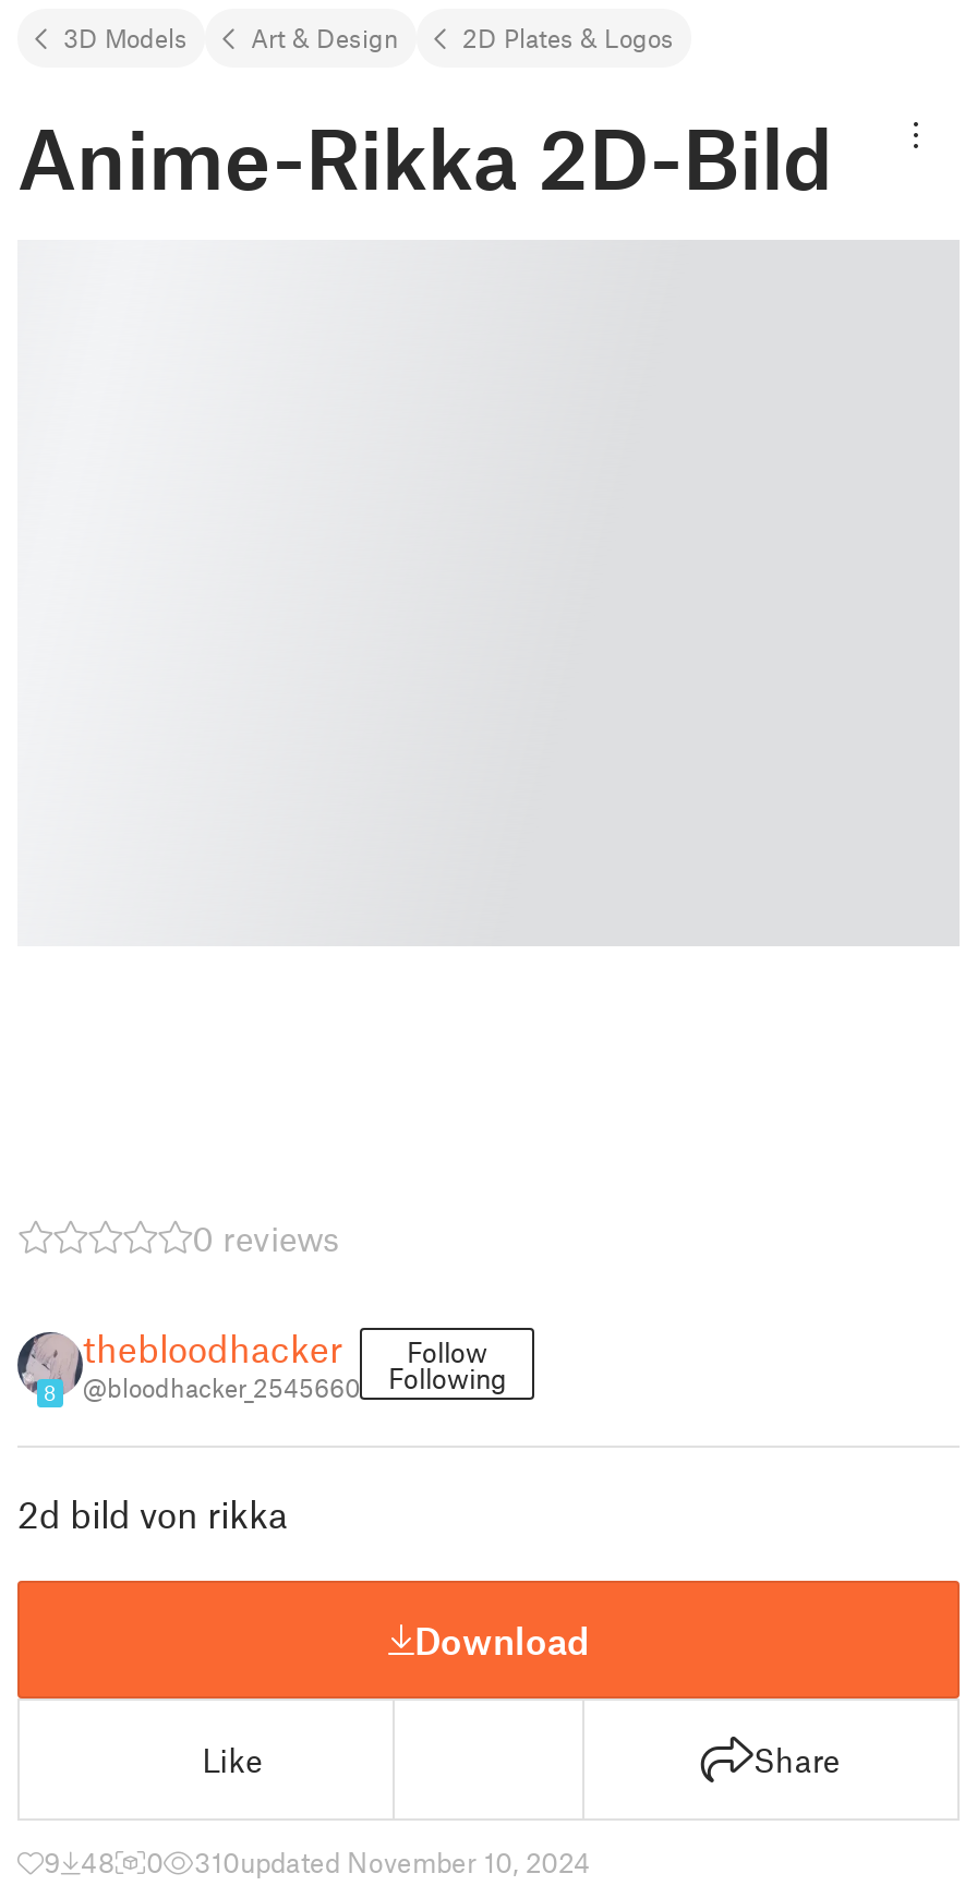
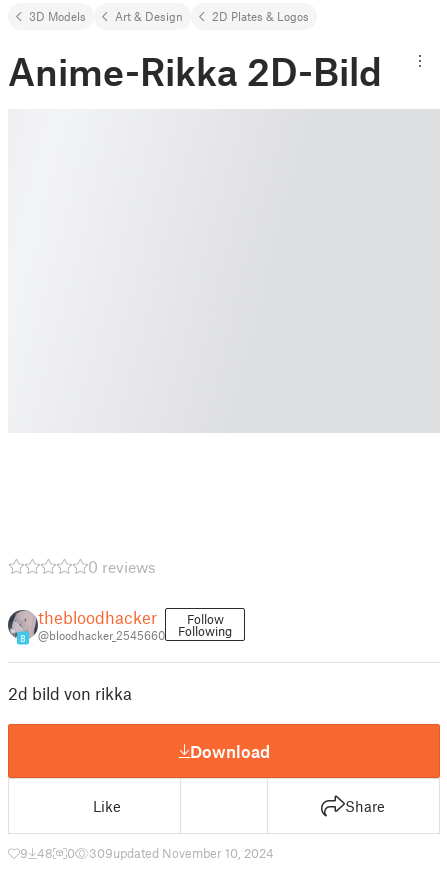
[194,1845,591,1879] 310updated November 10, 2024 -> [89,845,274,861] 309updated November 10, 2024

